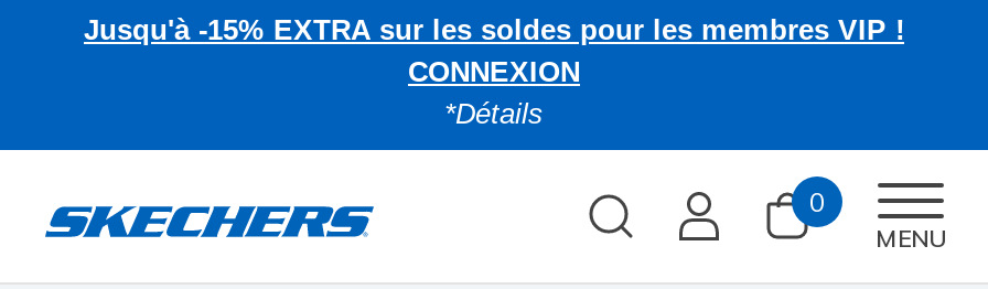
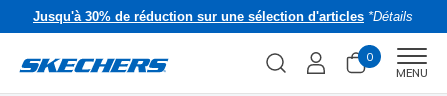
[84,13,904,130] Jusqu'à -15% EXTRA sur les soldes pour les membres VIP ! | CONNEXION | *Détails -> [33,9,413,24] Jusqu'à 30% de réduction sur une sélection d'articles *Détails

